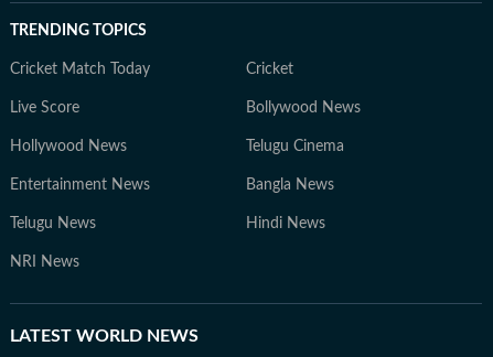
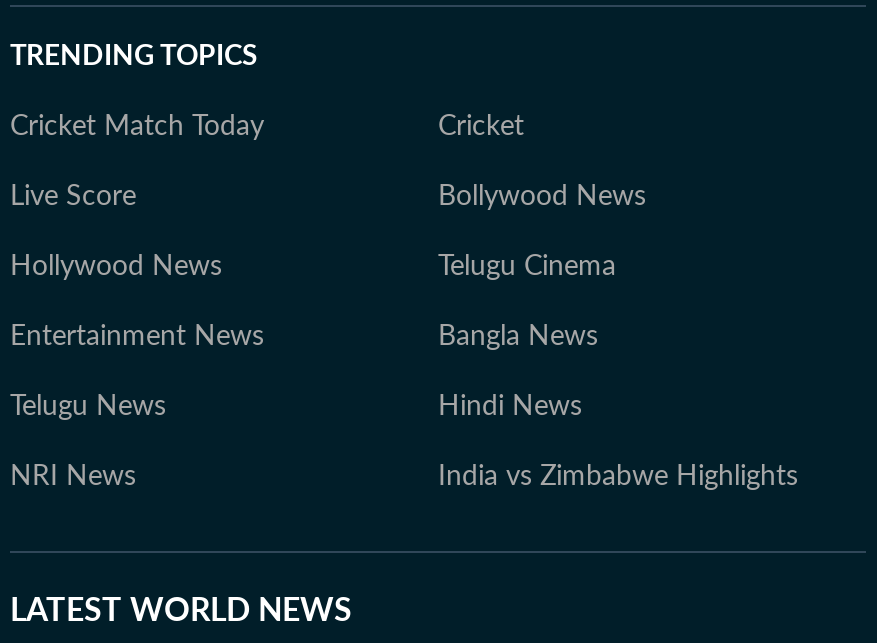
none -> [438,462,798,490] India vs Zimbabwe Highlights

